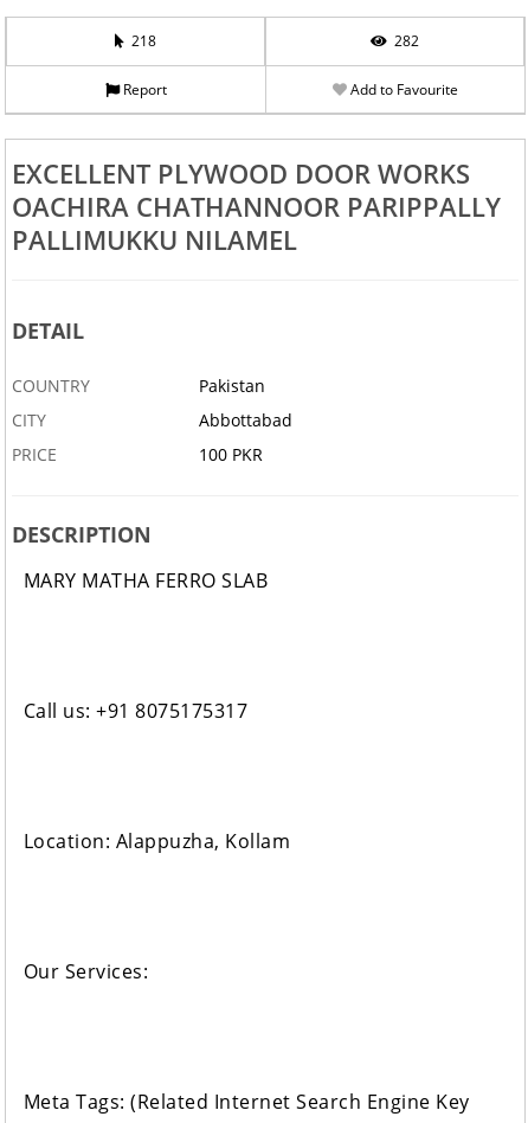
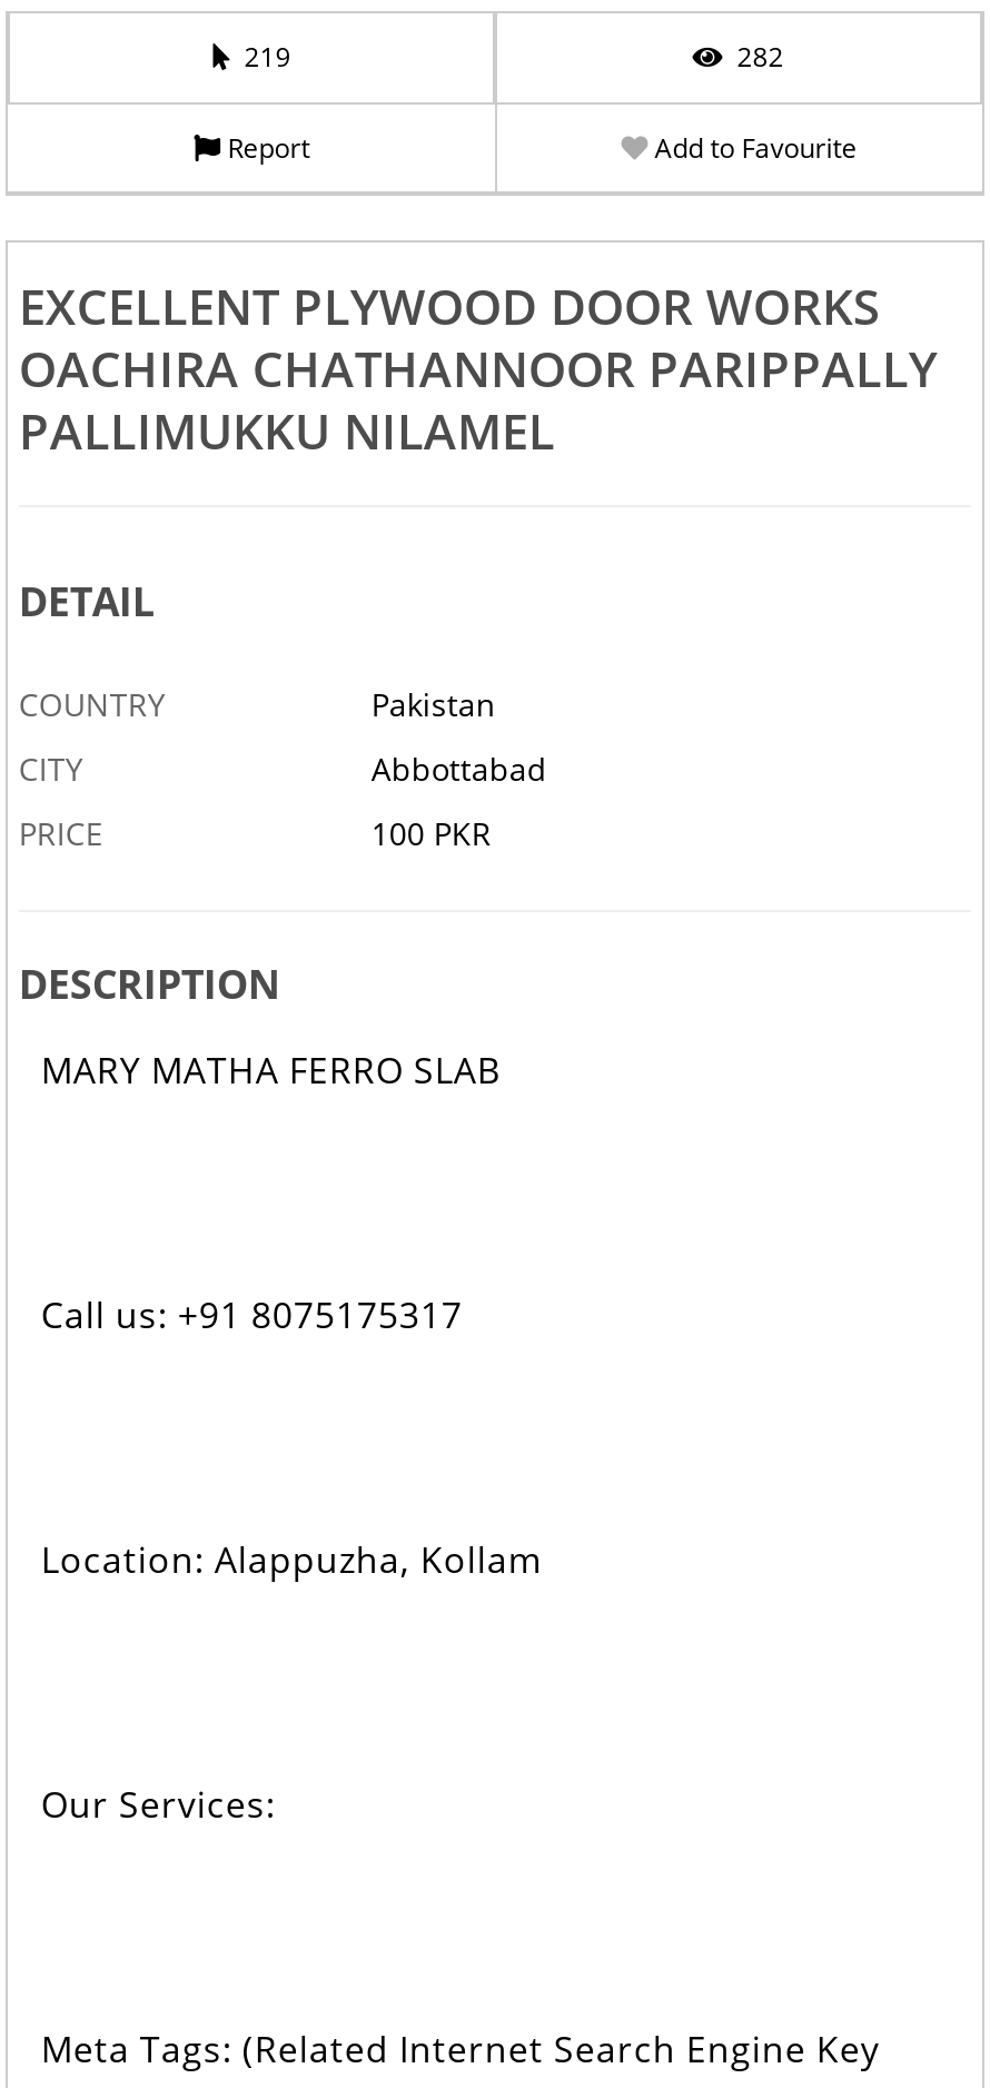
[125,31,157,51] 218 -> [231,38,291,76] 219

